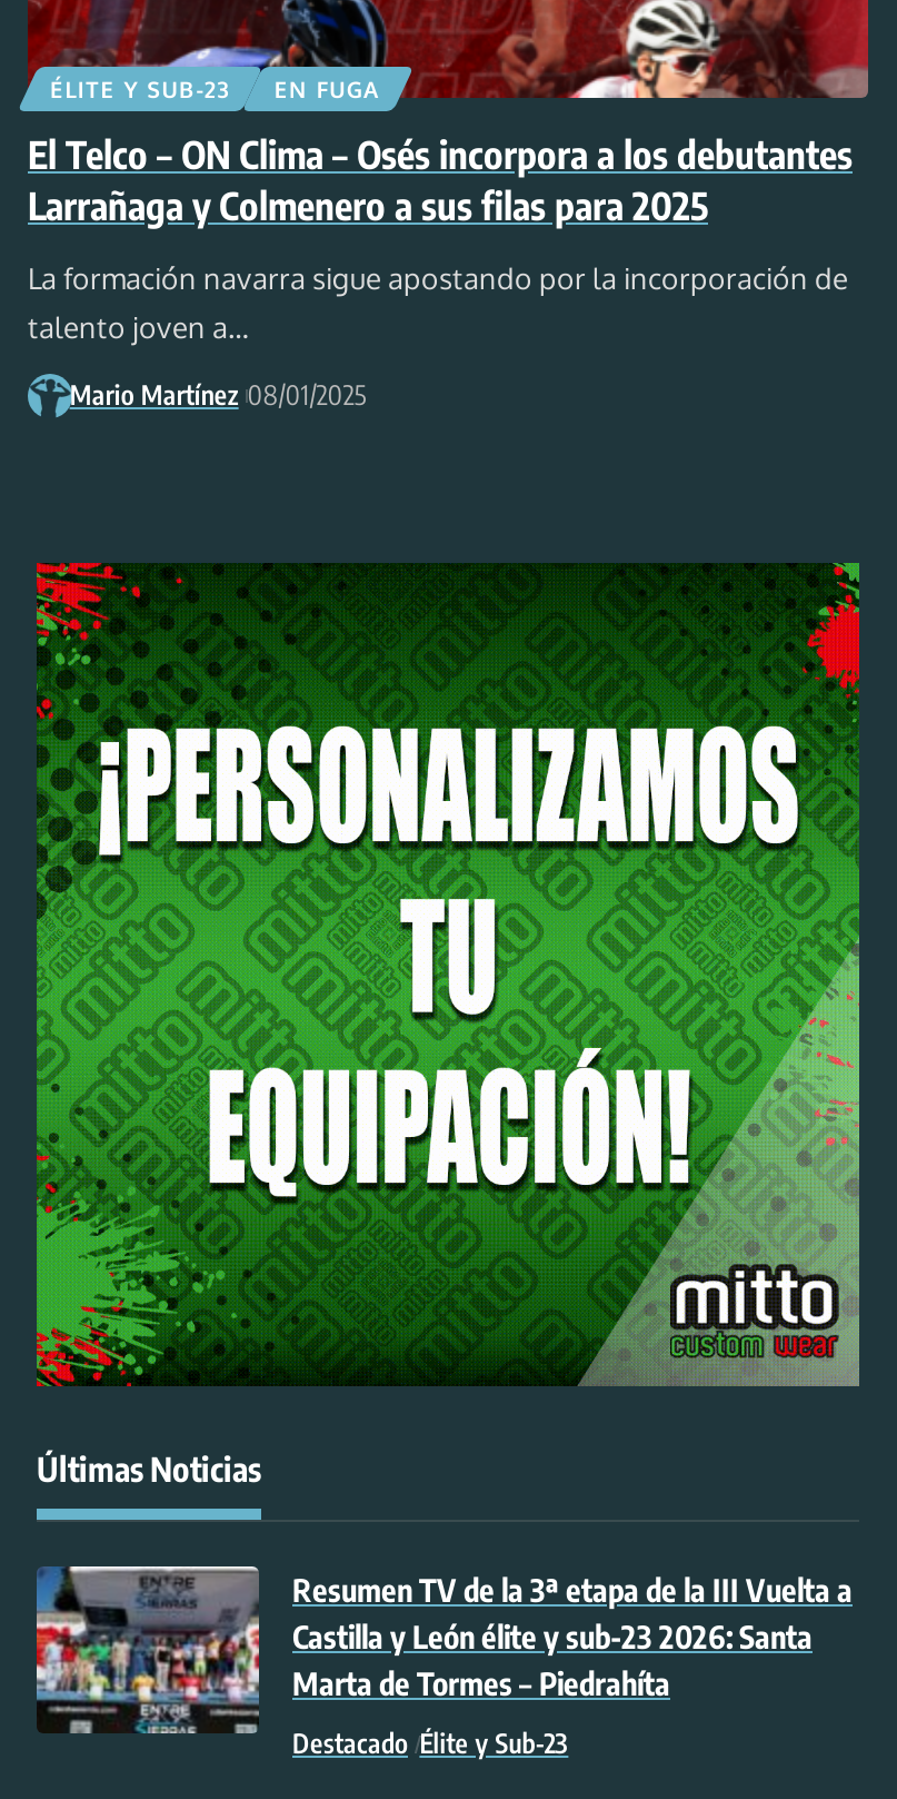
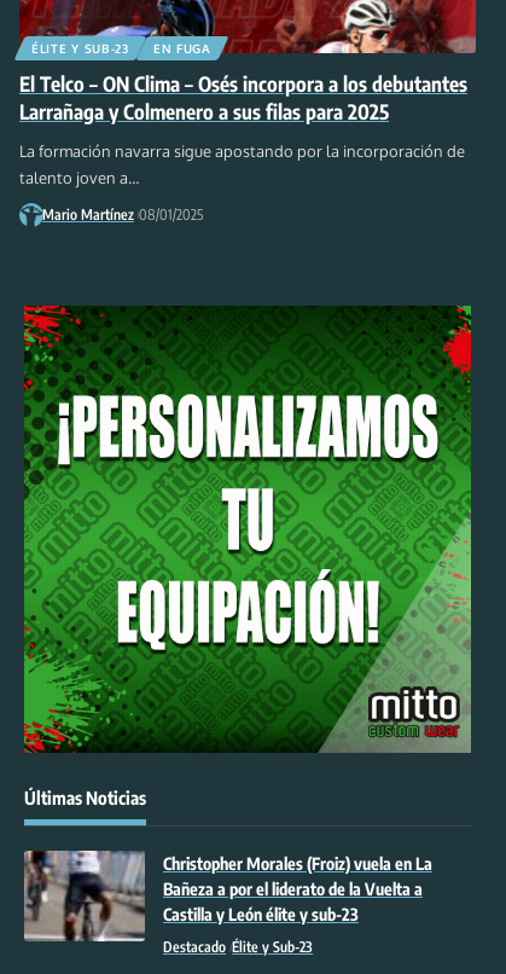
[34,1564,853,1736] [image] | Resumen TV de la 3ª etapa de la III Vuelta a | Castilla y León élite y sub-23 2026: Santa | Marta de Tormes – Piedrahíta -> [23,850,432,943] [image] | Christopher Morales (Froiz) vuela en La | Bañeza a por el liderato de la Vuelta a | Castilla y León élite y sub-23

